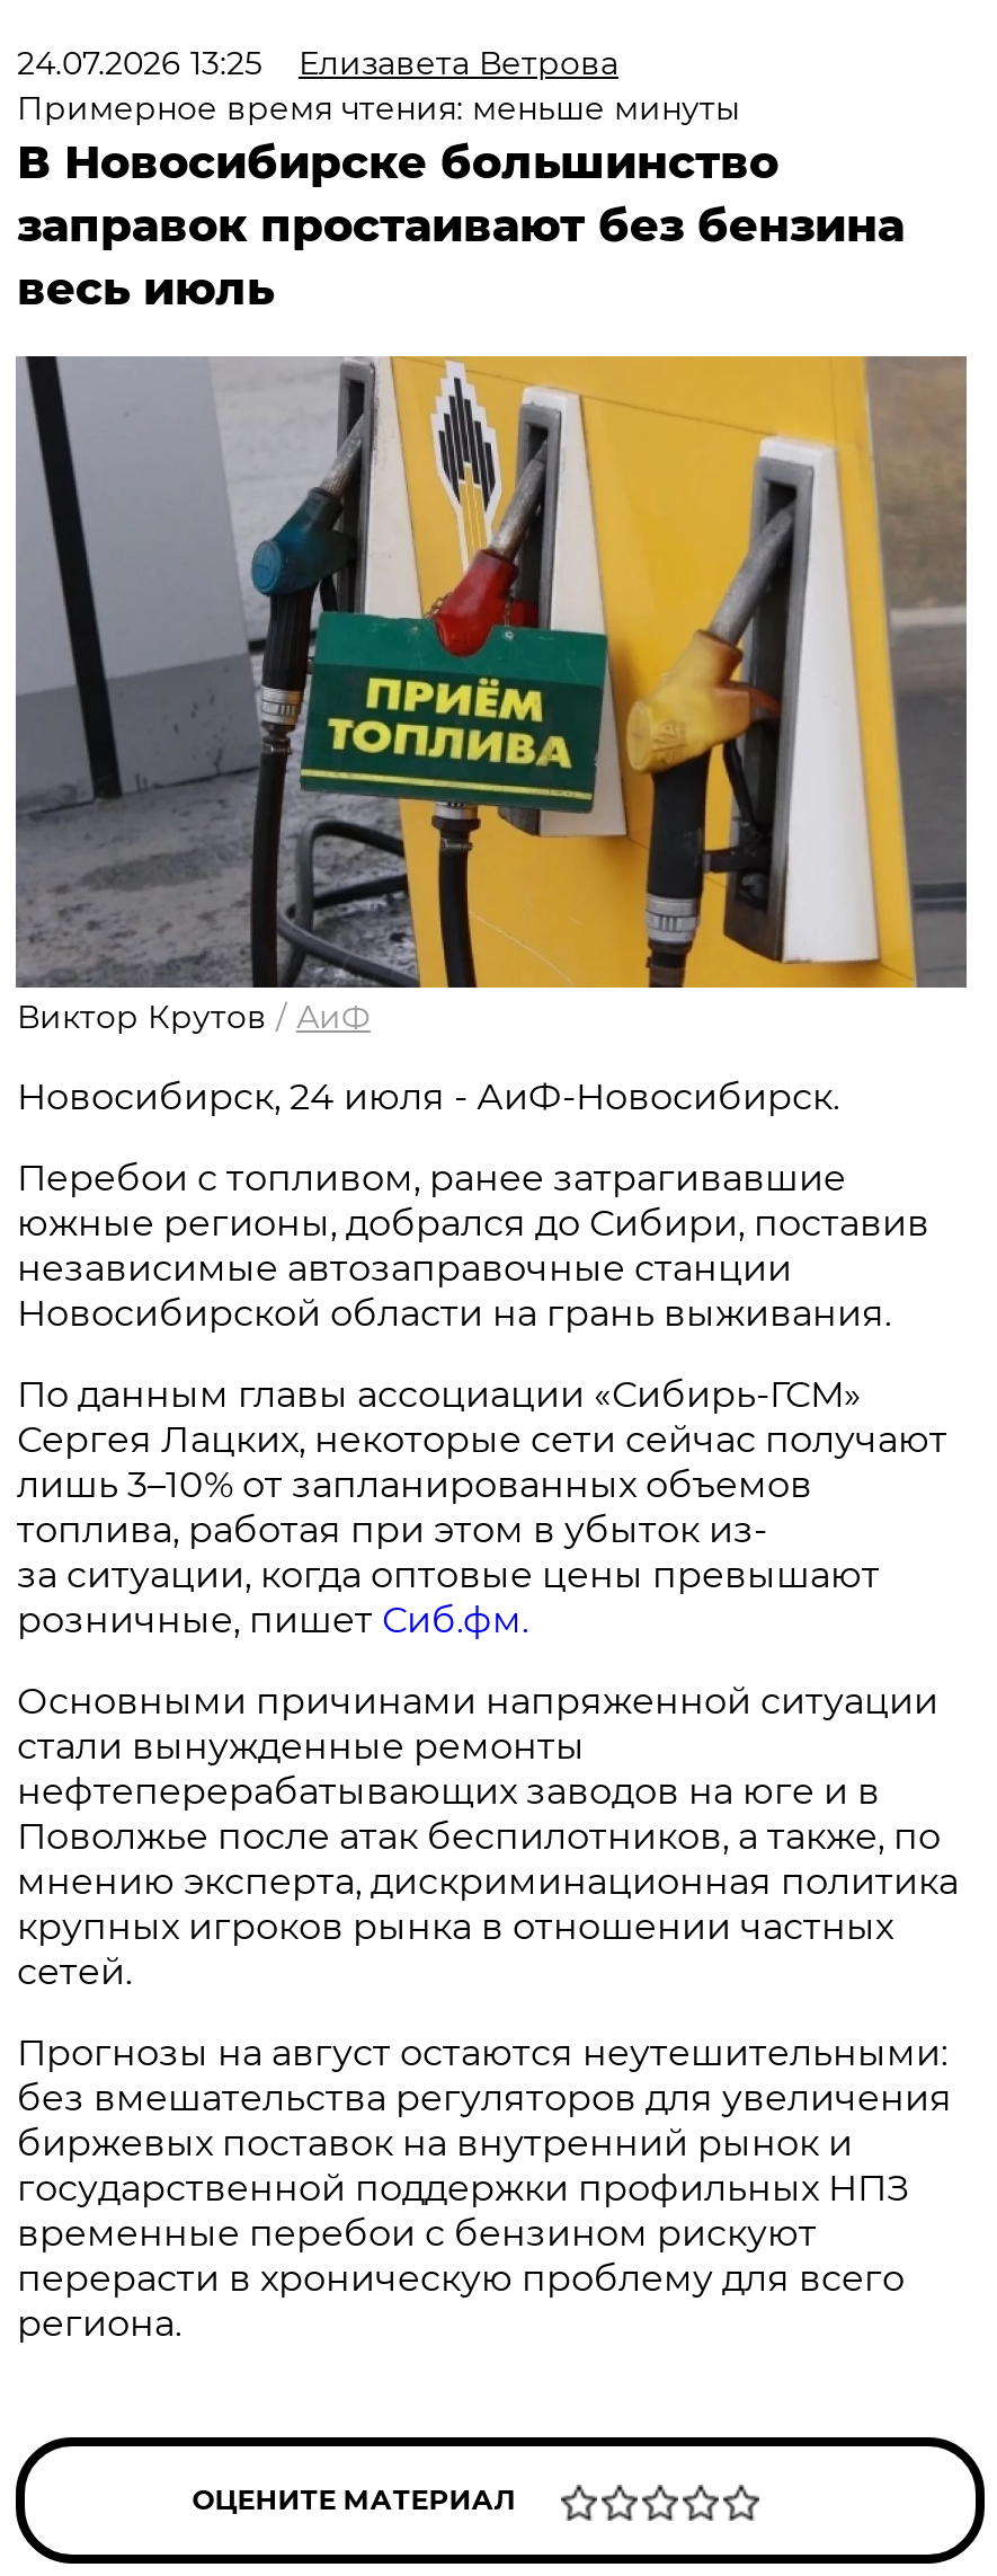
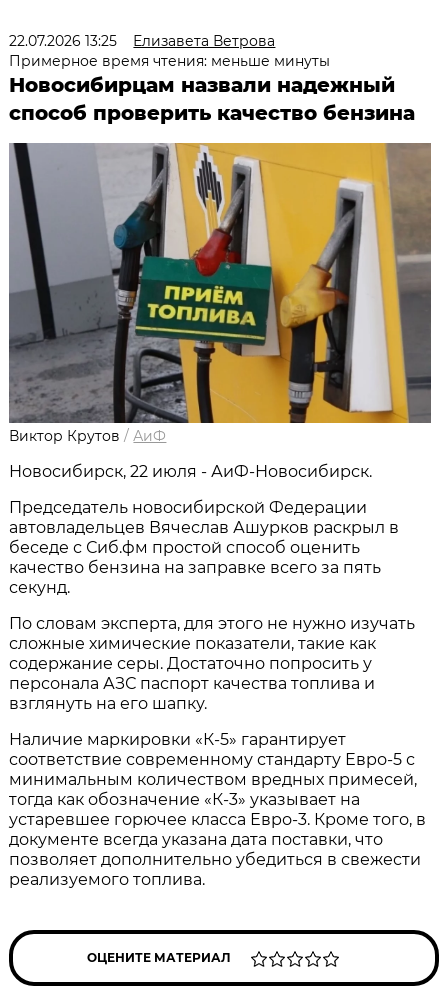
[17,43,618,83] 24.07.2026 13:25 Елизавета Ветрова -> [9,32,275,50] 22.07.2026 13:25 Елизавета Ветрова
[17,135,904,316] В Новосибирске большинство | заправок простаивают без бензина | весь июль -> [9,73,415,125] Новосибирцам назвали надежный | способ проверить качество бензина
[17,1075,958,2345] Новосибирcк, 24 июля - АиФ-Новосибирск. | Перебои с топливом, ранее затрагивавшие | южные регионы, добрался до Сибири, поставив | независимые автозаправочные станции | Новосибирской области на грань выживания. | По данным главы ассоциации «Сибирь-ГСМ» | Сергея Лацких, некоторые сети сейчас получают | лишь 3–10% от запланированных объемов | топлива, работая при этом в убыток из- | за ситуации, когда оптовые цены превышают | розничные, пишет Сиб.фм. | Основными причинами напряженной ситуации | стали вынужденные ремонты | нефтеперерабатывающих заводов на юге и в | Поволжье после атак беспилотников, а также, по | мнению эксперта, дискриминационная политика | крупных игроков рынка в отношении частных | сетей. | Прогнозы на август остаются неутешительными: | без вмешательства регуляторов для увеличения | биржевых поставок на внутренний рынок и | государственной поддержки профильных НПЗ | временные перебои с бензином рискуют | перерасти в хроническую проблему для всего | региона. -> [9,462,426,889] Новосибирcк, 22 июля - АиФ-Новосибирск. | Председатель новосибирской Федерации | автовладельцев Вячеслав Ашурков раскрыл в | беседе с Сиб.фм простой способ оценить | качество бензина на заправке всего за пять | секунд. | По словам эксперта, для этого не нужно изучать | сложные химические показатели, такие как | содержание серы. Достаточно попросить у | персонала АЗС паспорт качества топлива и | взглянуть на его шапку. | Наличие маркировки «К-5» гарантирует | соответствие современному стандарту Евро-5 с | минимальным количеством вредных примесей, | тогда как обозначение «К-3» указывает на | устаревшее горючее класса Евро-3. Кроме того, в | документе всегда указана дата поставки, что | позволяет дополнительно убедиться в свежести | реализуемого топлива.

